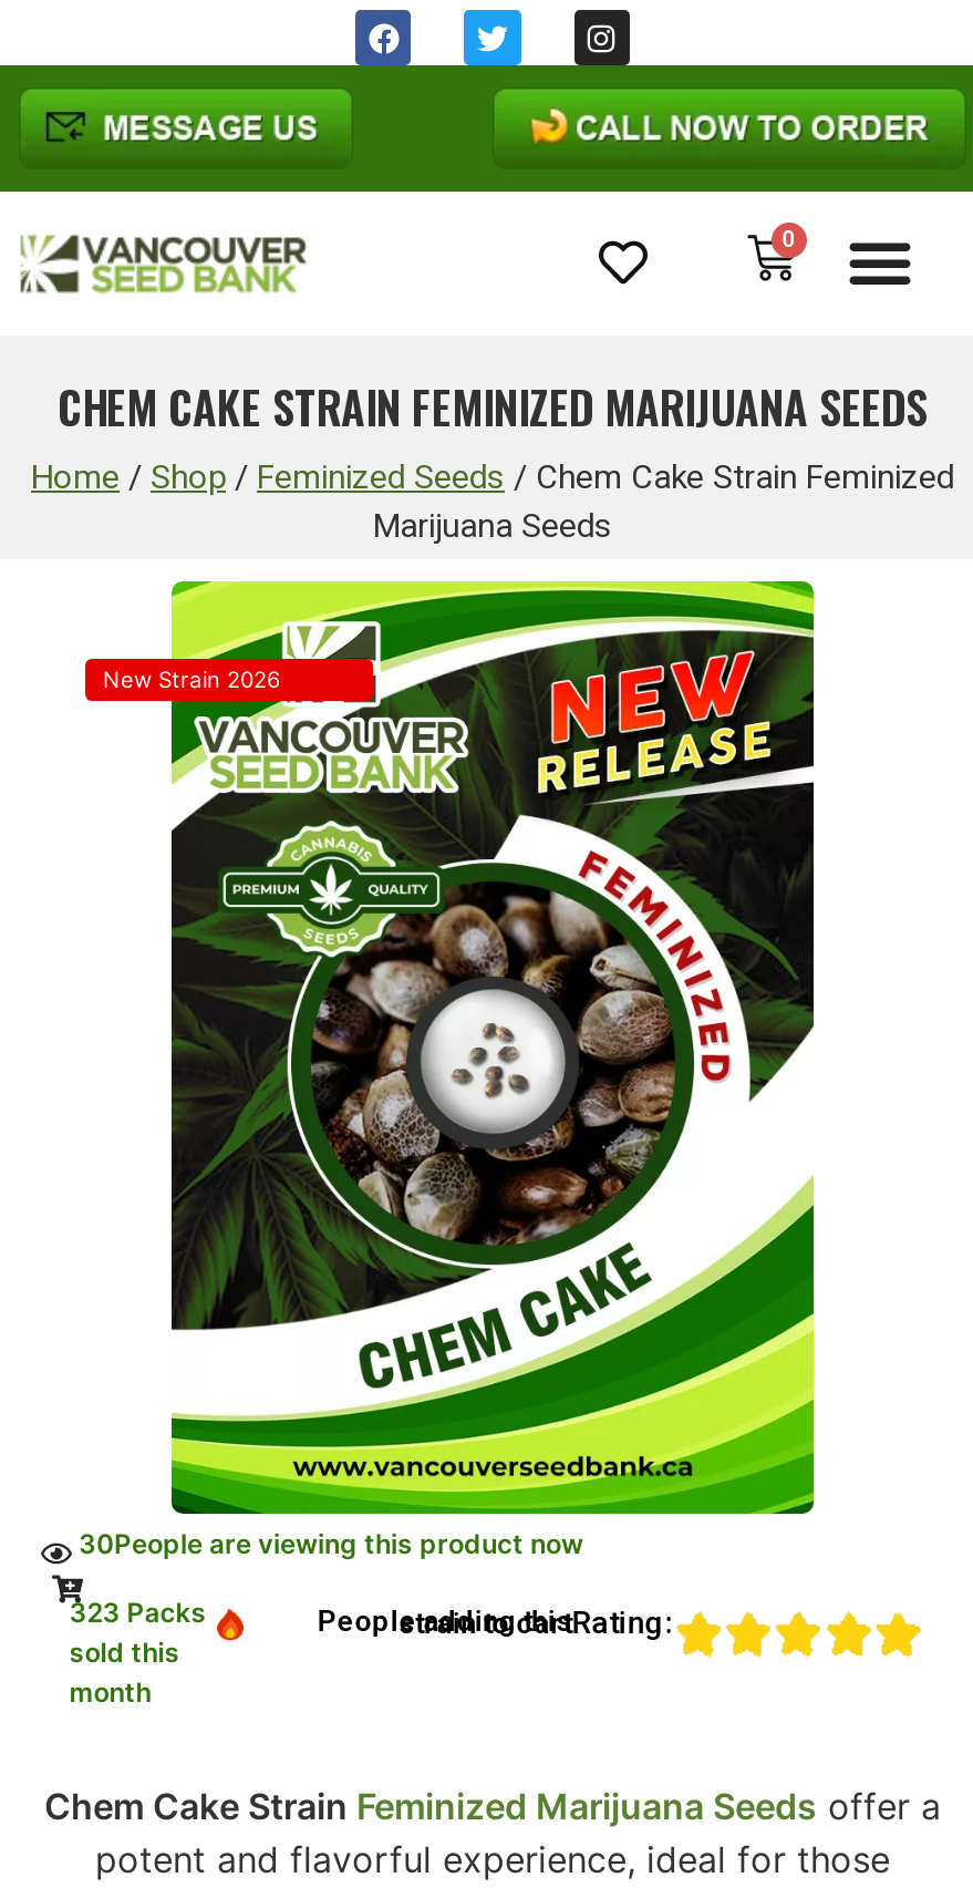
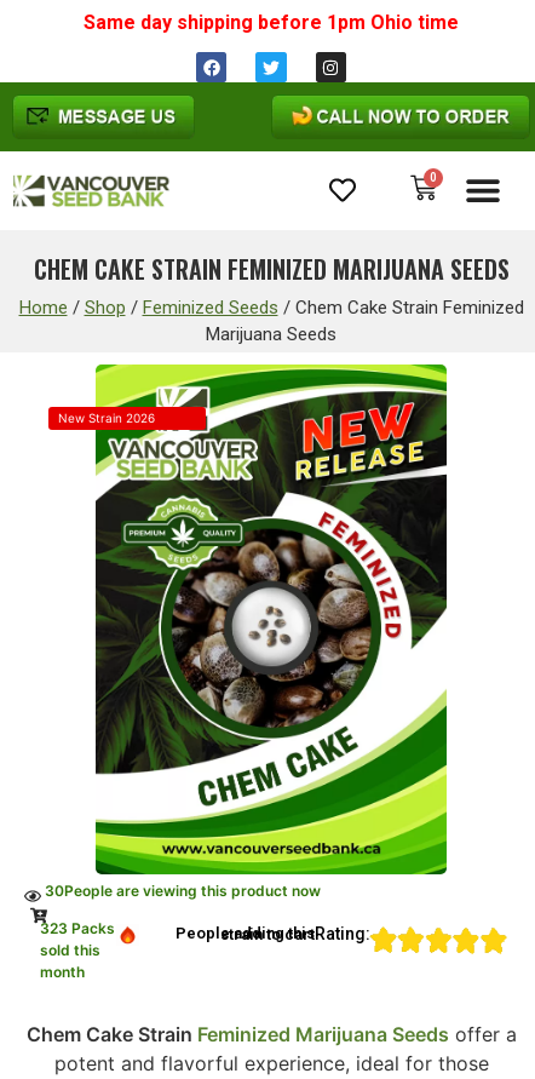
none -> [84,11,459,34] Same day shipping before 1pm Ohio time

